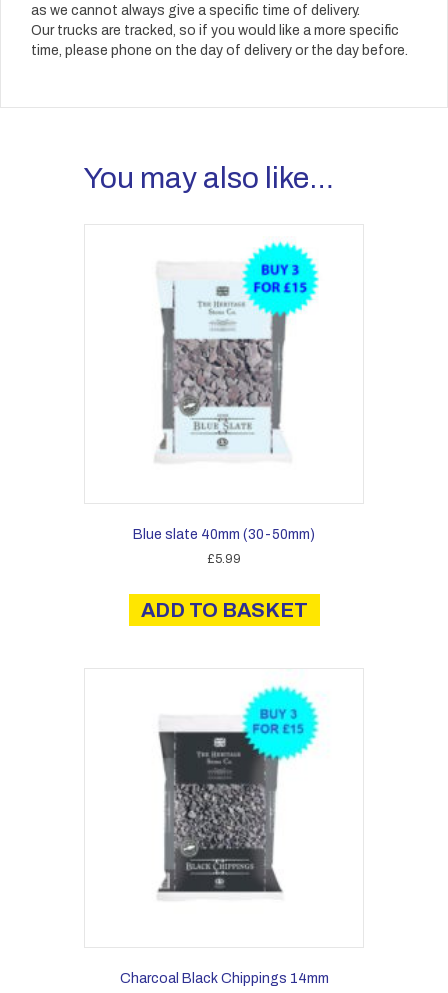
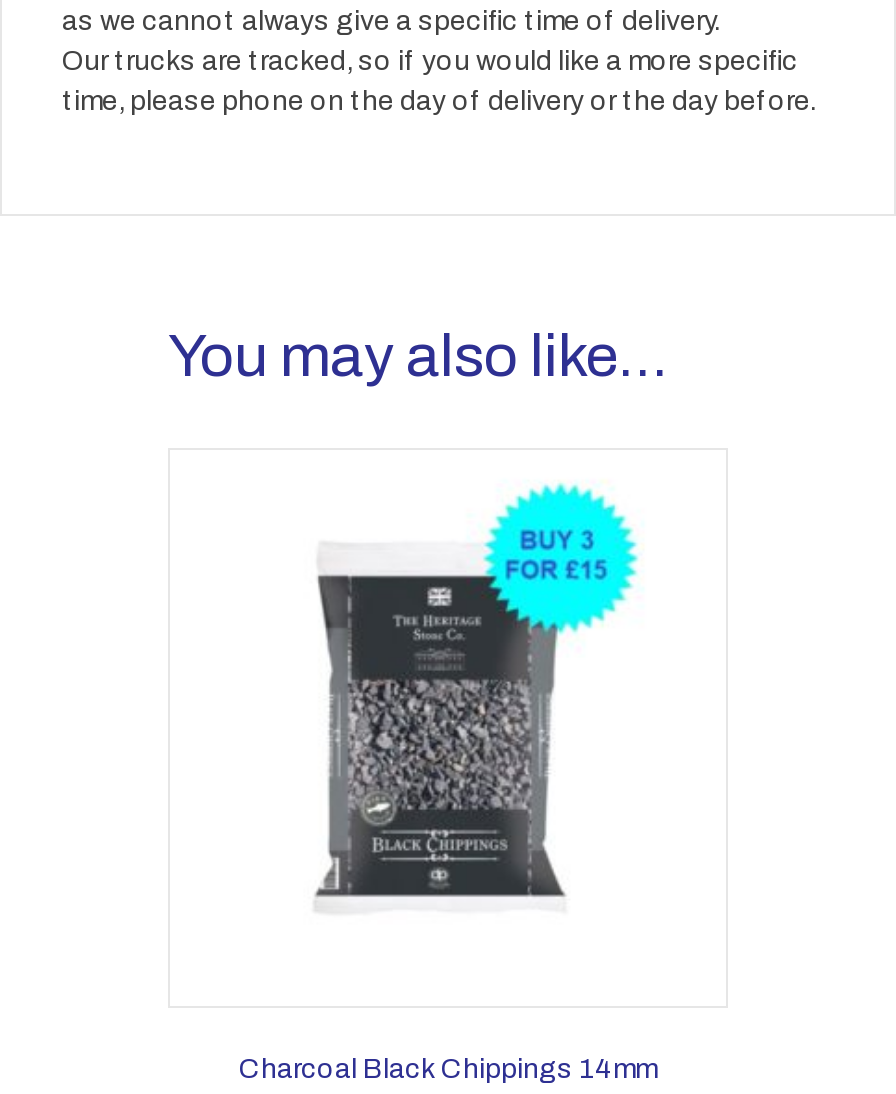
[162,265,307,454] [image] -> none
[133,527,315,621] Blue slate 40mm (30-50mm) | £5.99 | ADD TO BASKET -> none

